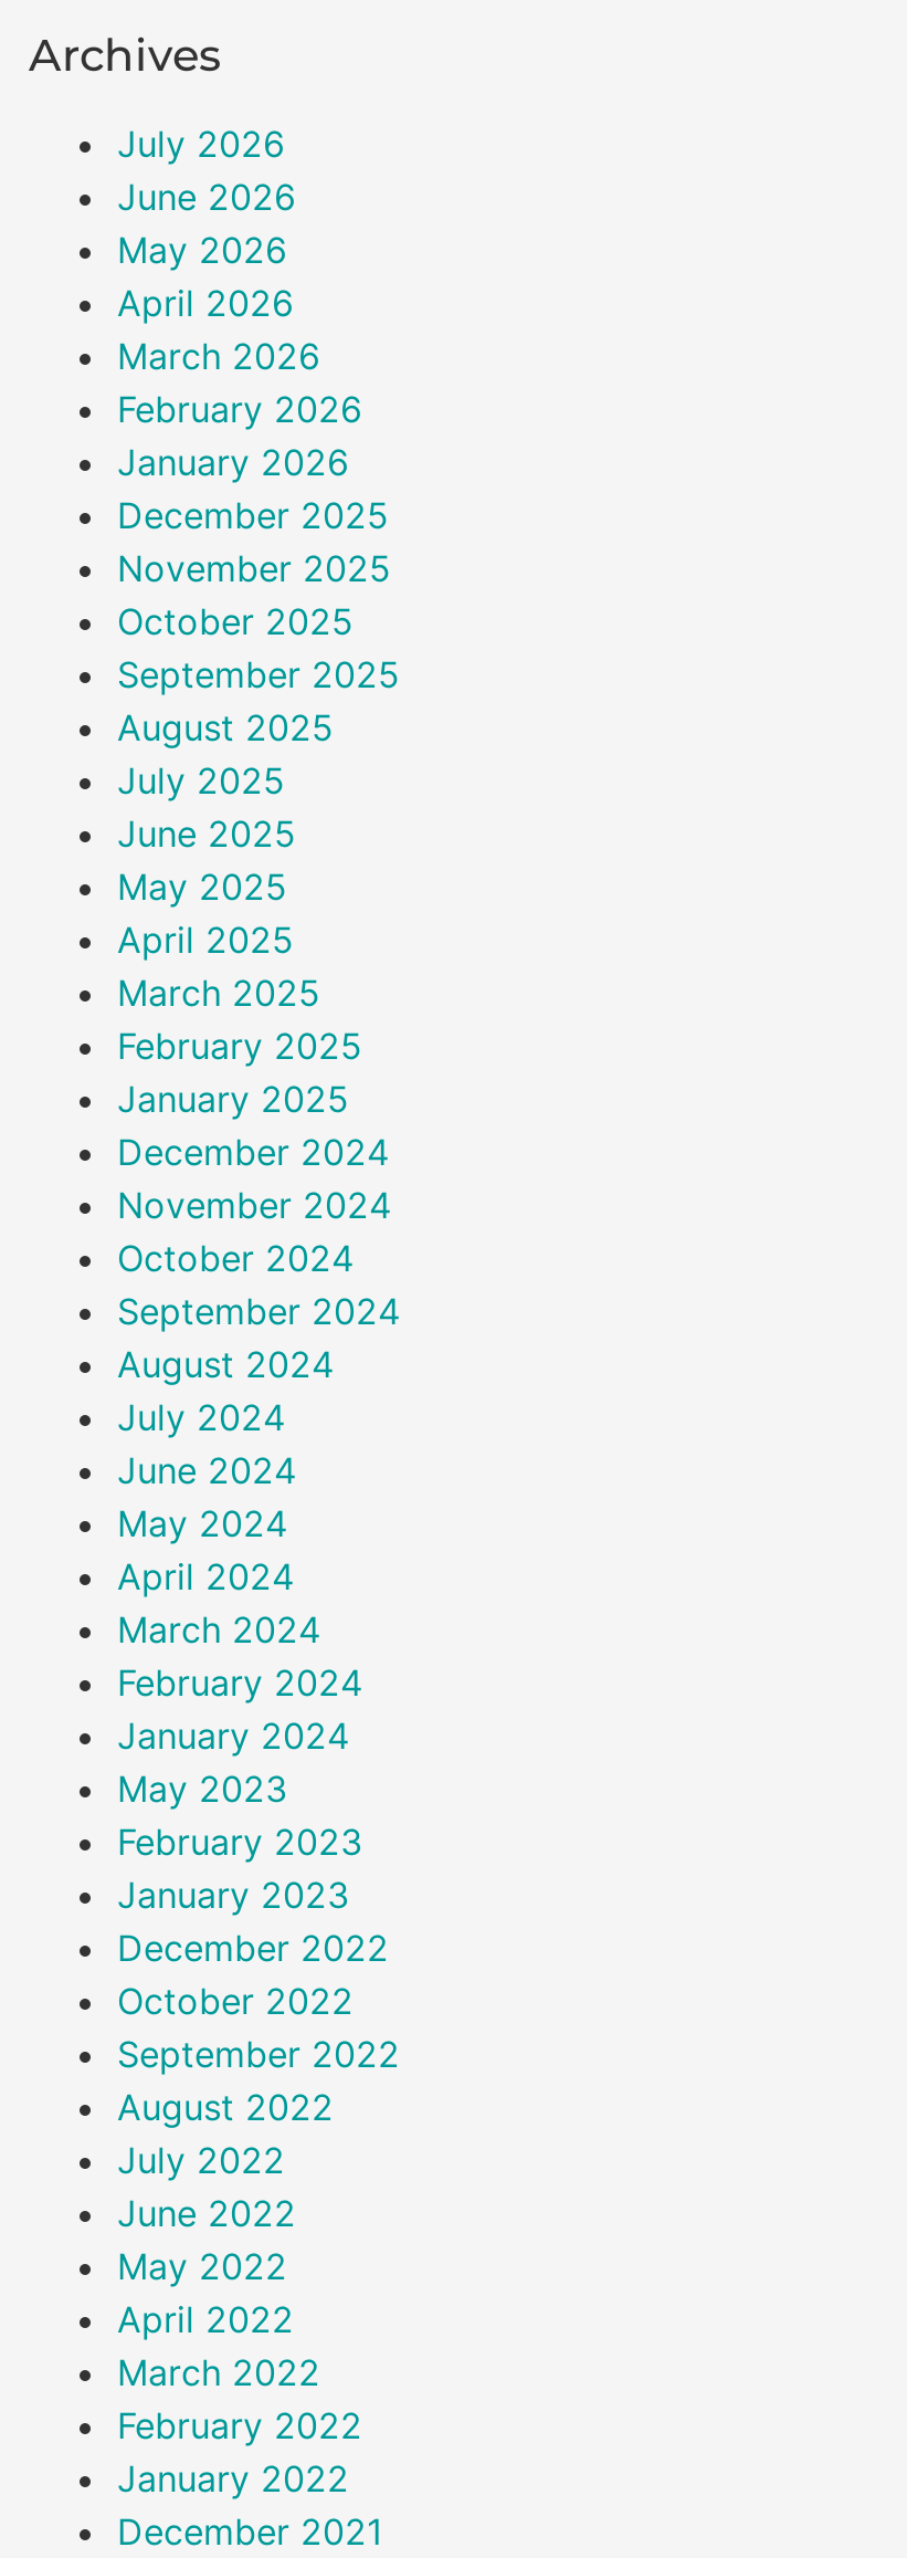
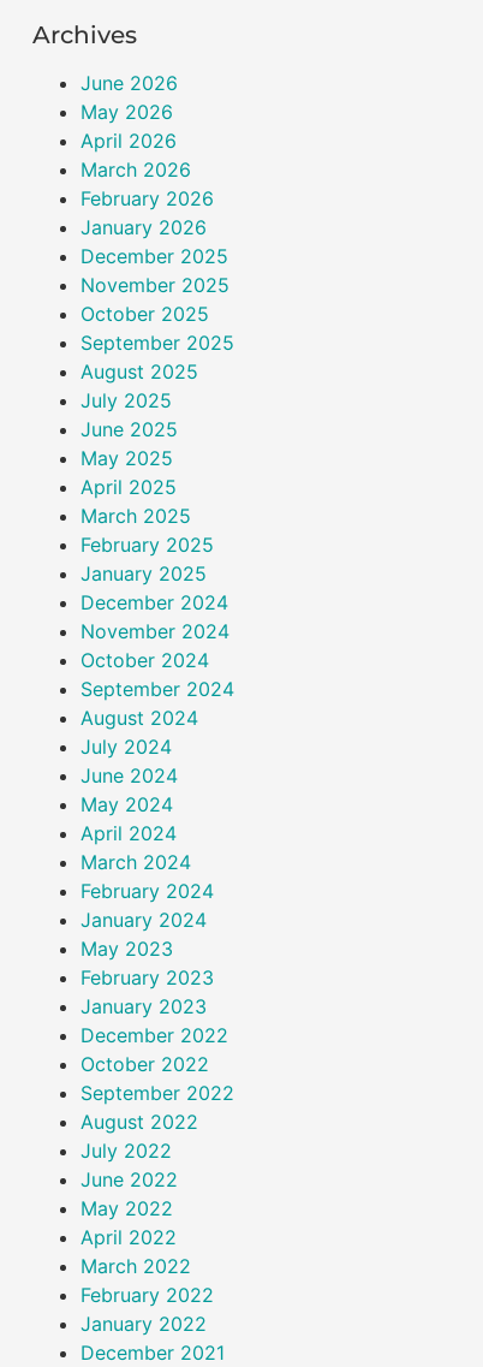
[117,121,285,165] July 2026 -> none

